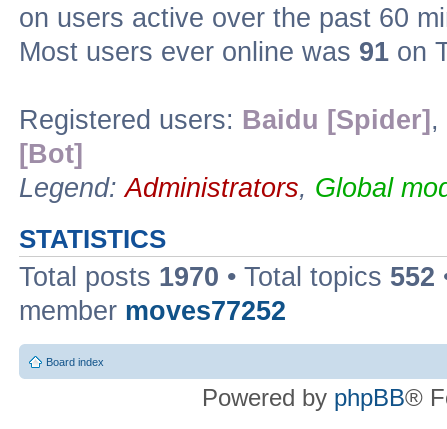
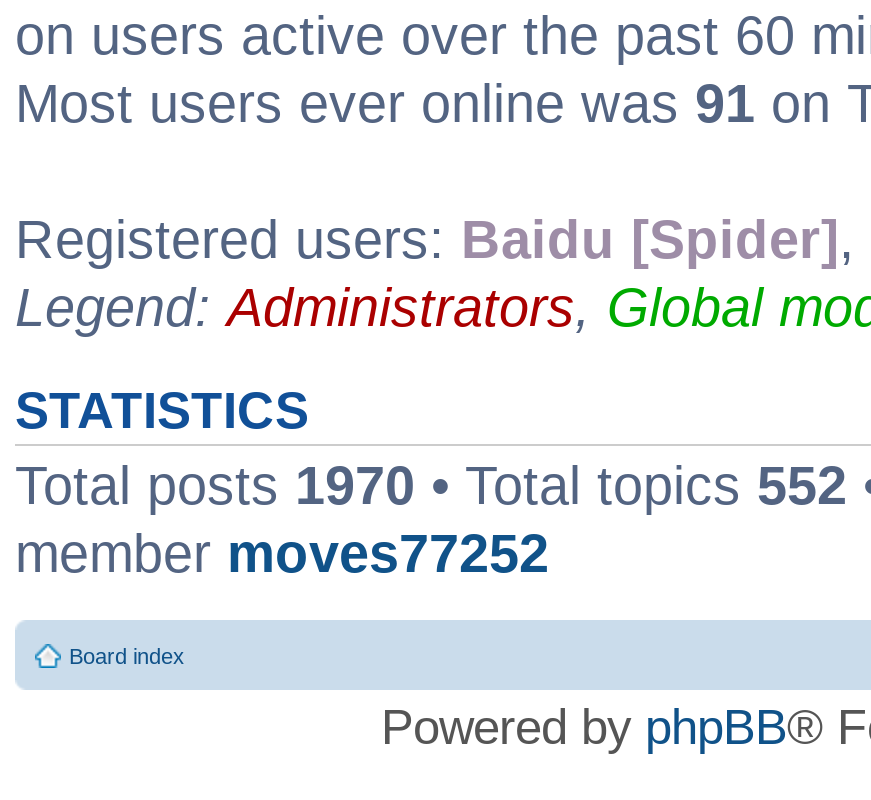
[19,138,83,168] [Bot] -> none

